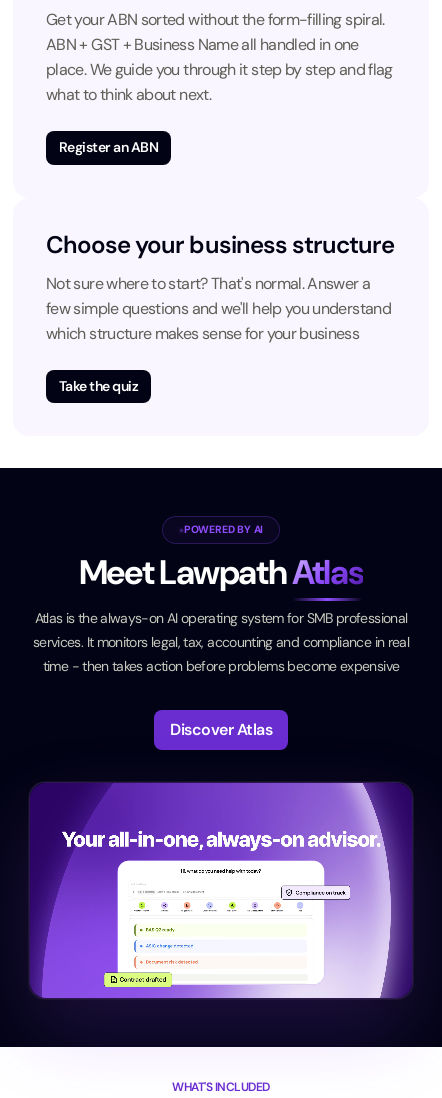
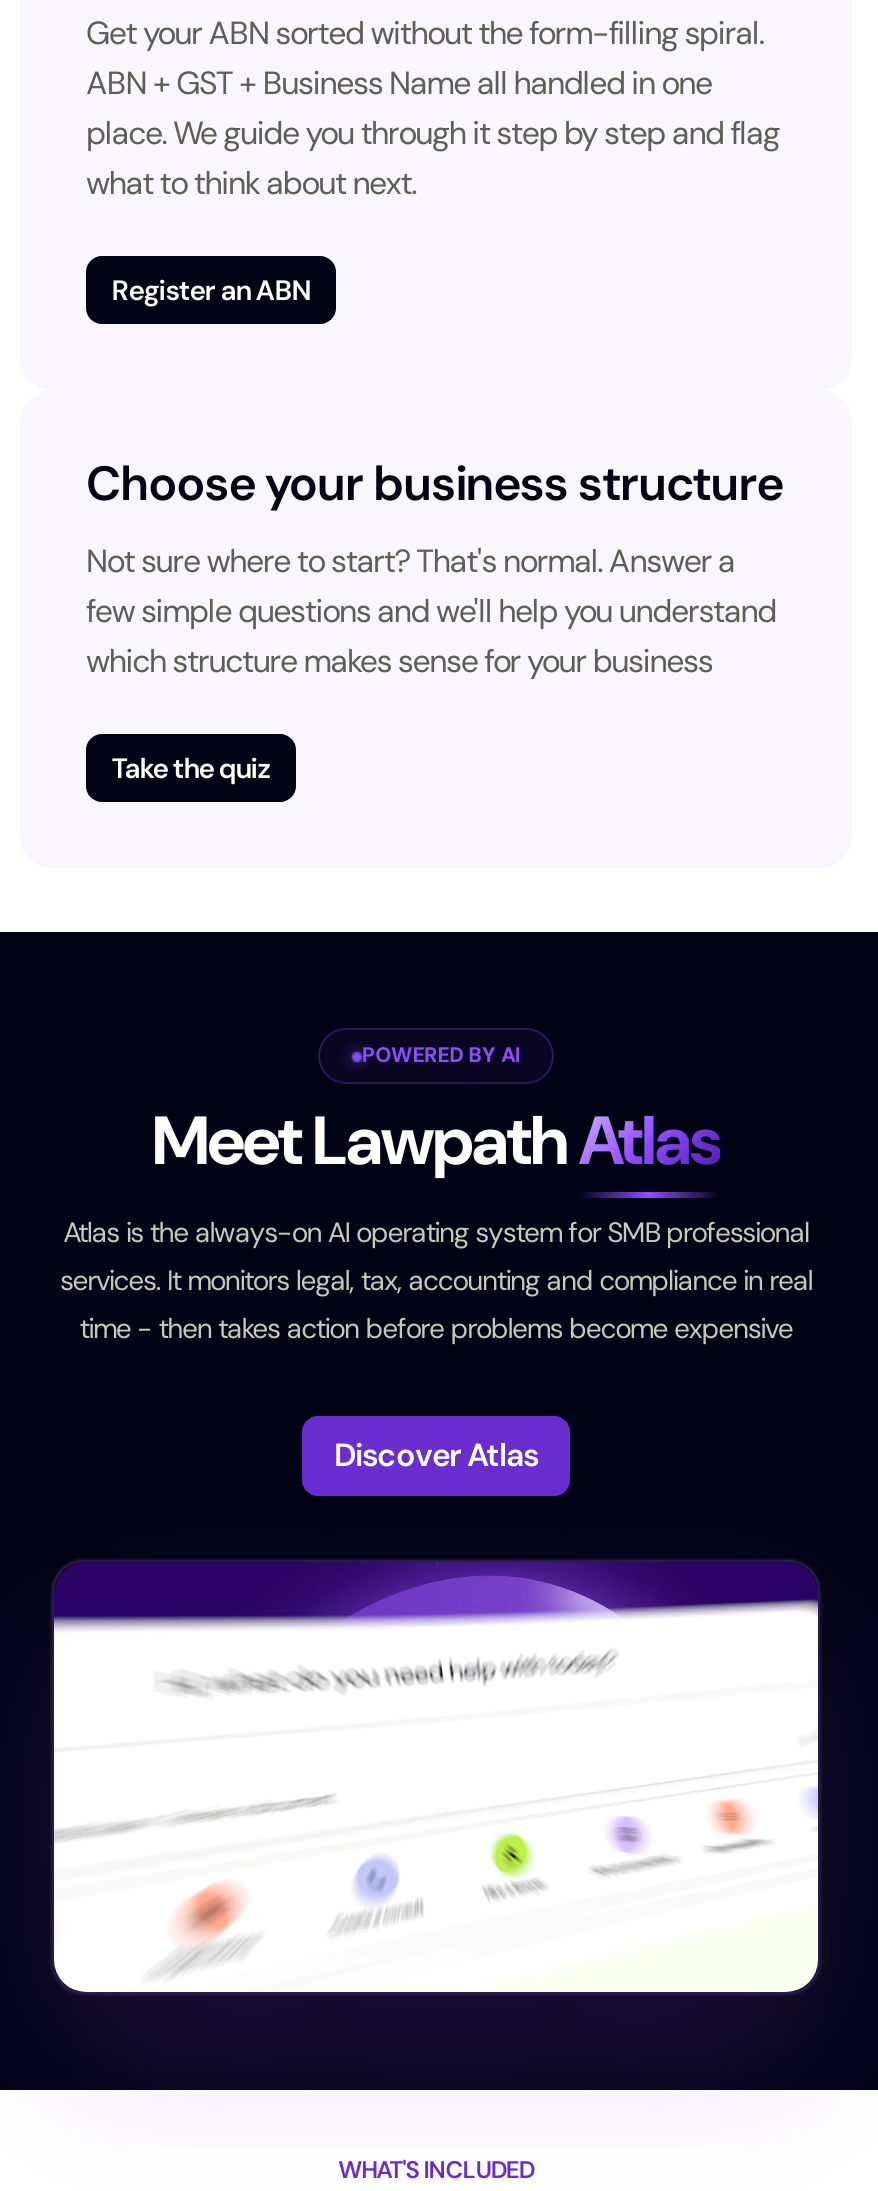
[30,782,412,999] [image] -> [52,1561,820,1995] [image]

